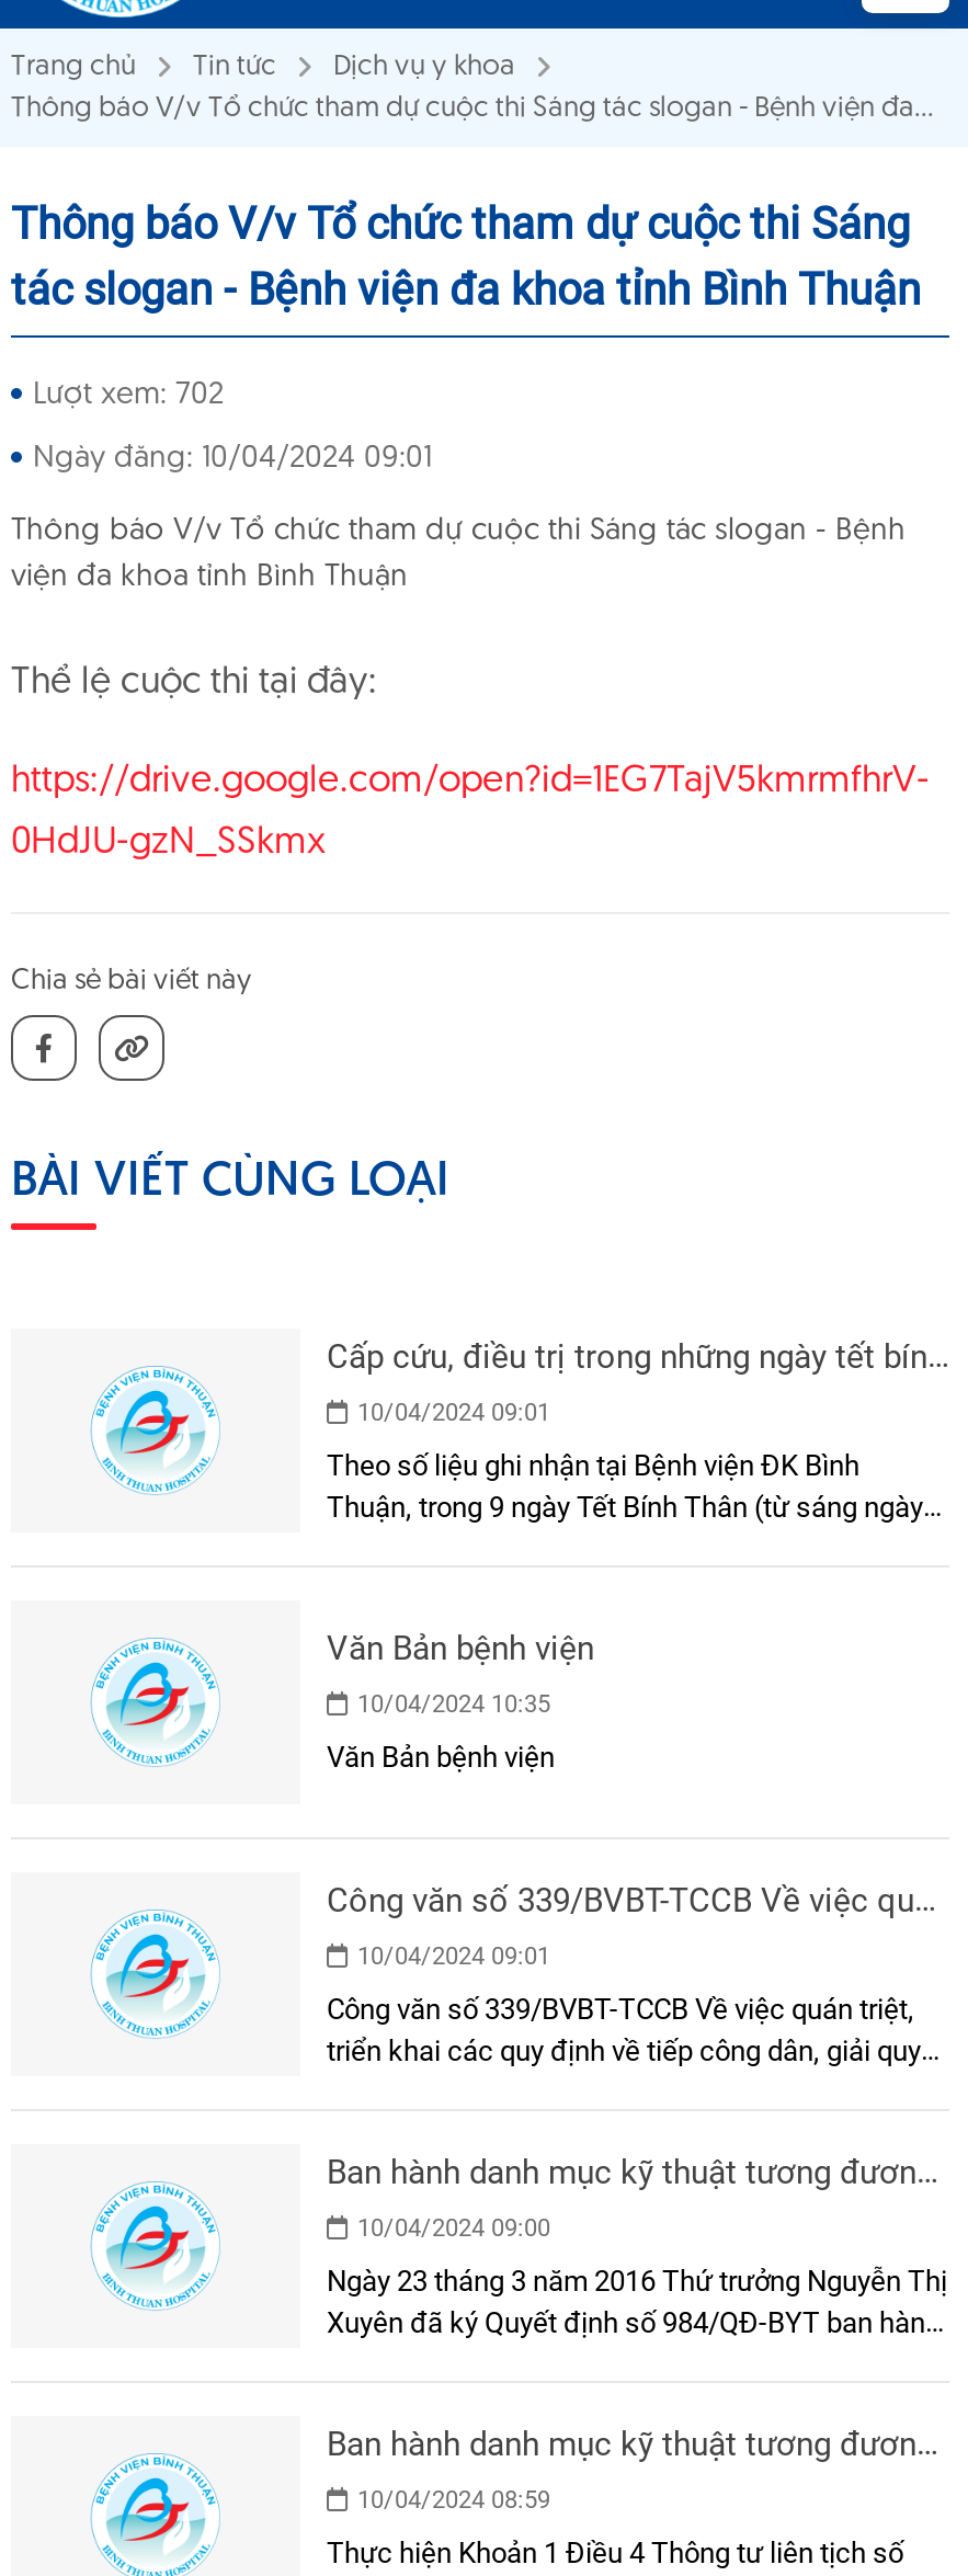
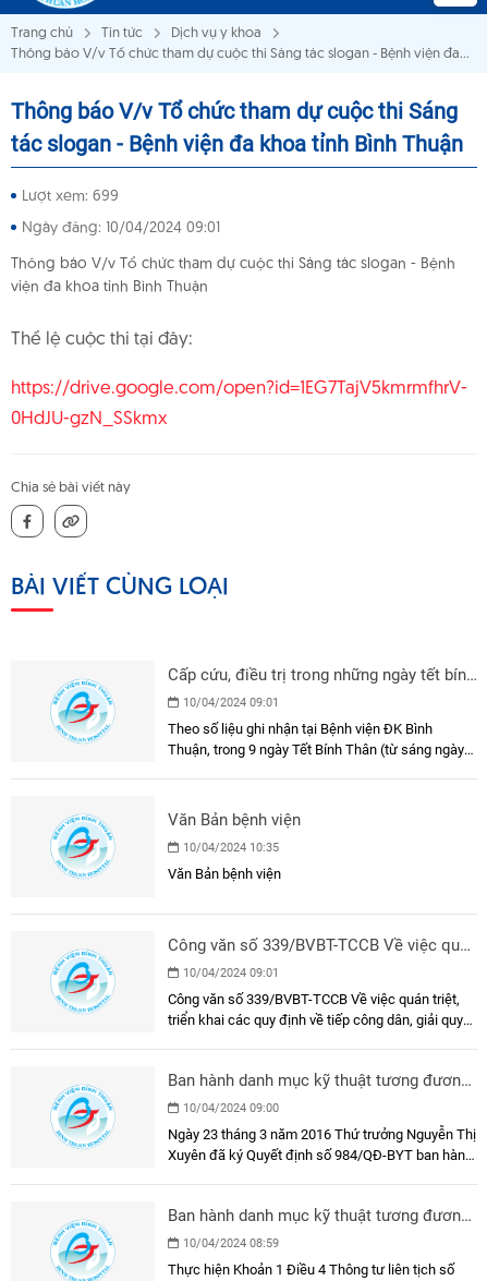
[33,379,224,412] Lượt xem: 702 -> [22,189,119,205] Lượt xem: 699

